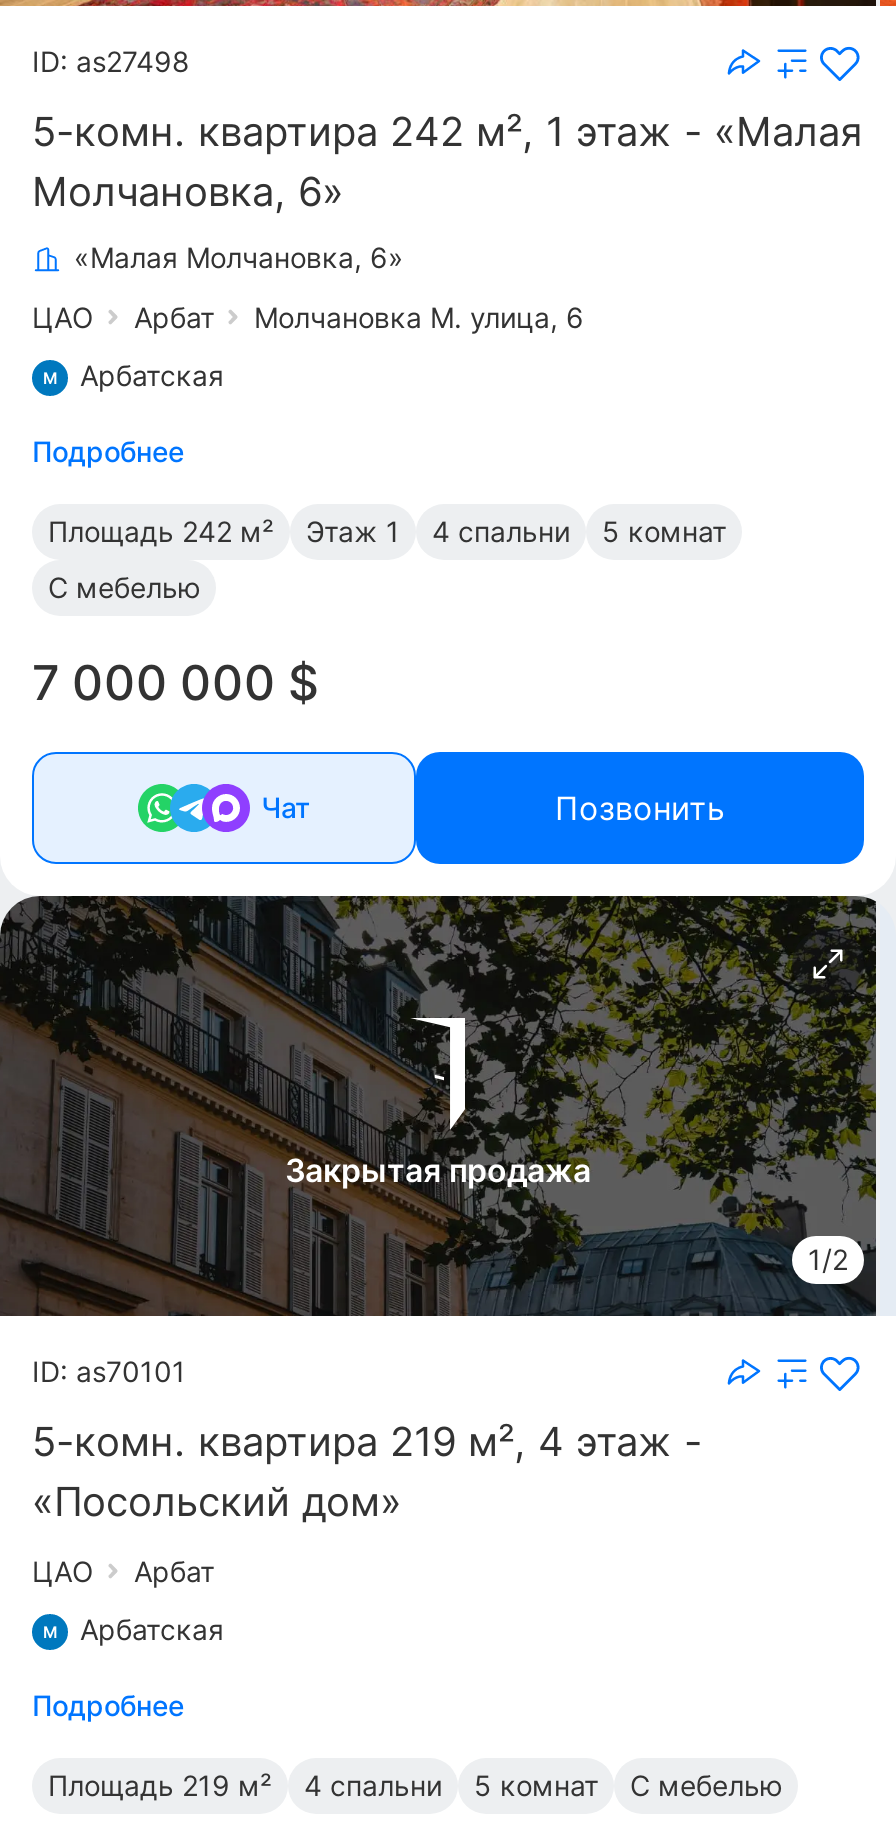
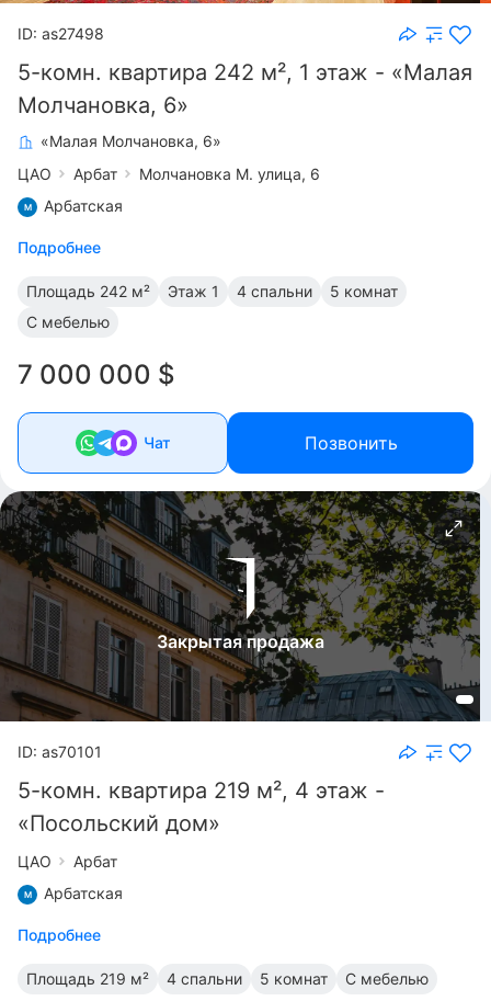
[808,1242,848,1276] 1/2 -> none

